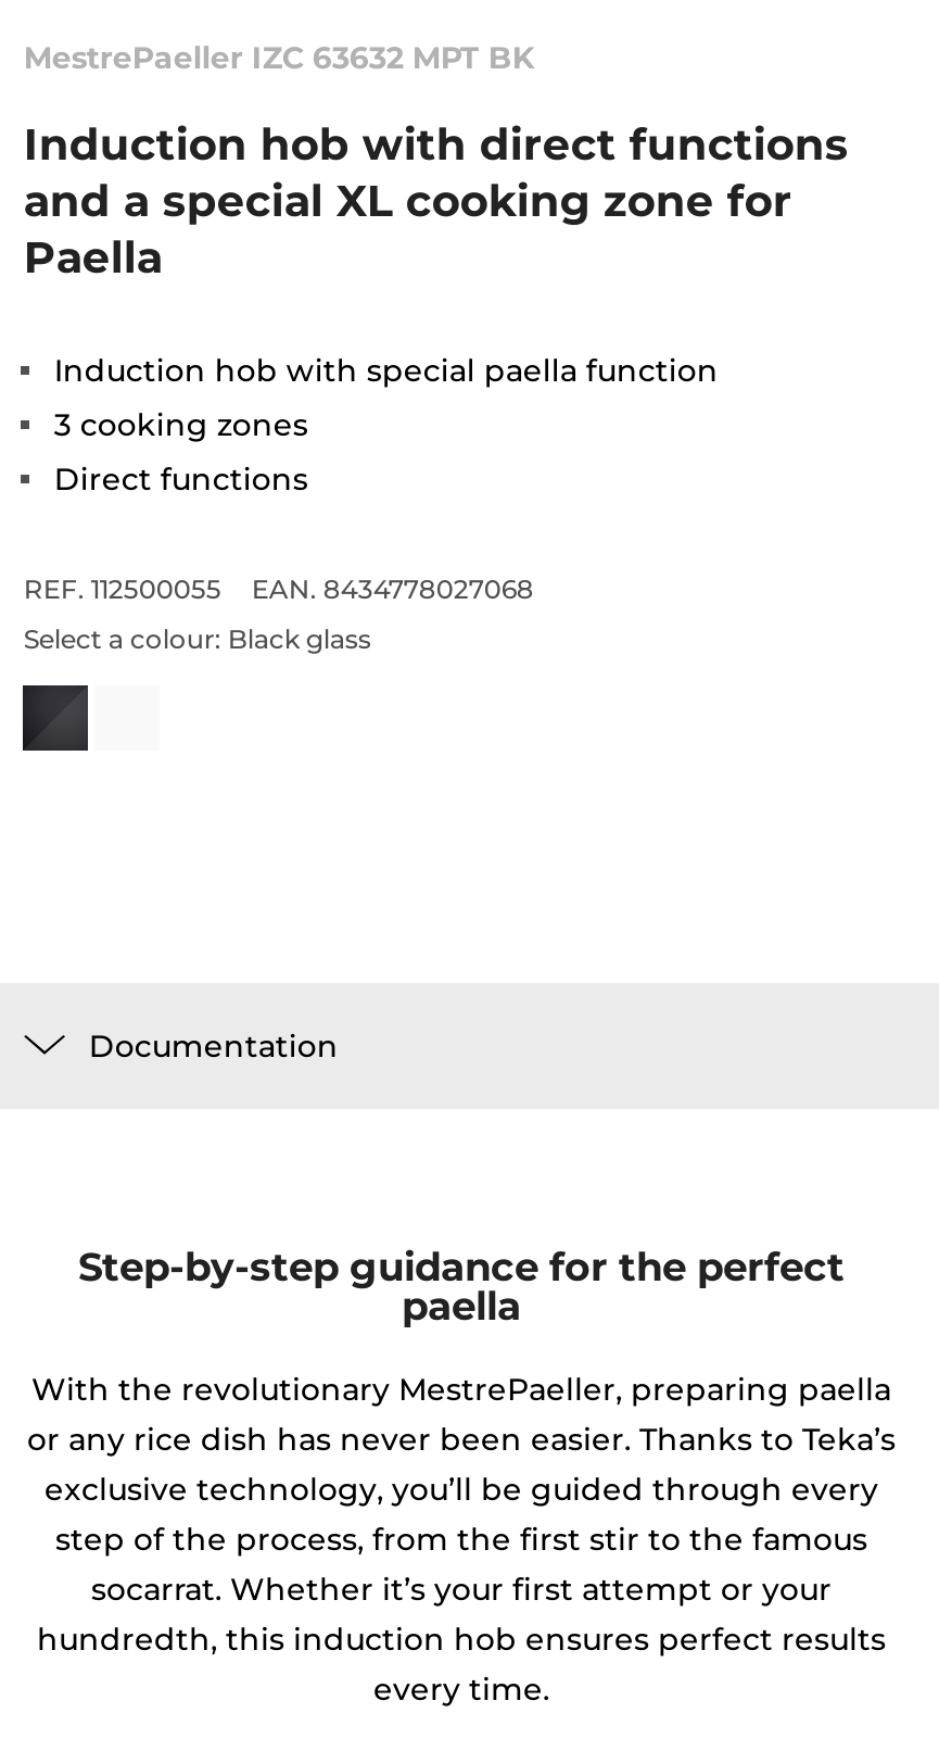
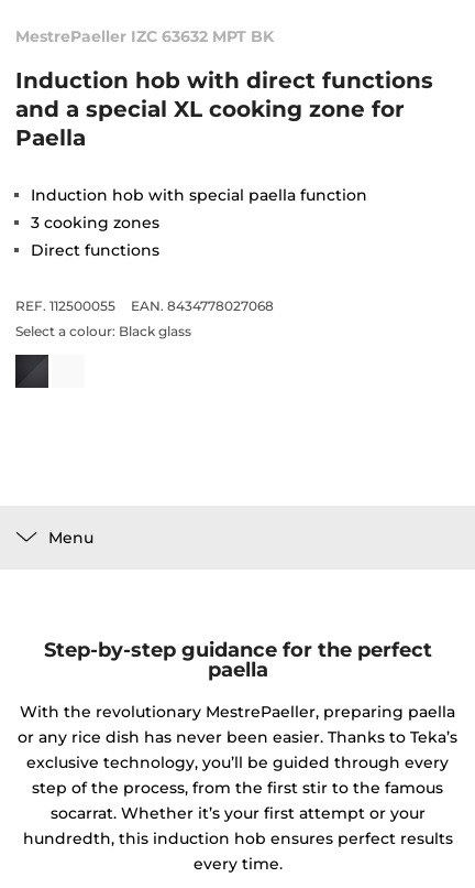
[89,1025,338,1065] Documentation -> [49,527,94,547] Menu

